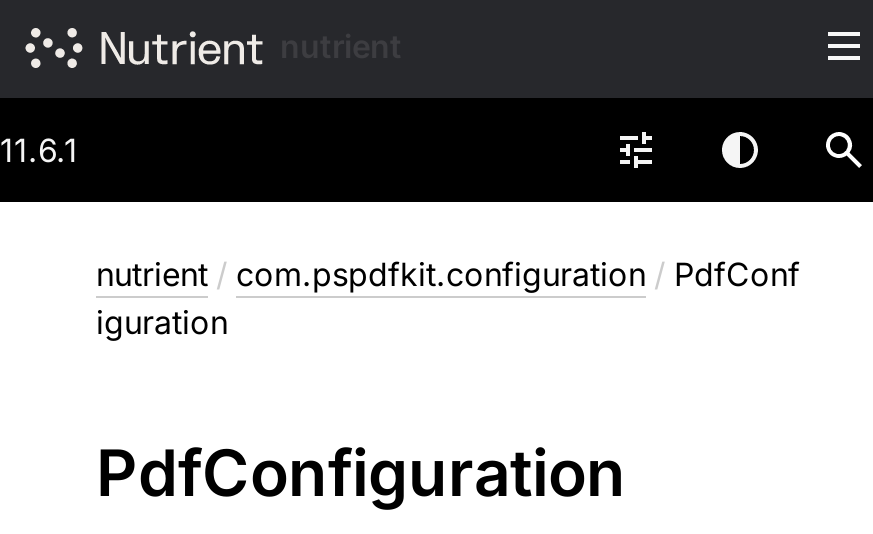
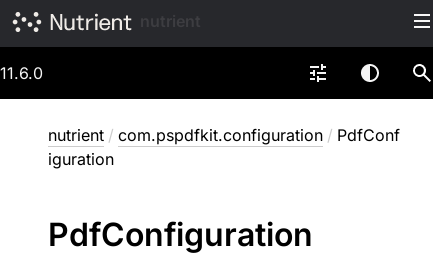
[0,130,78,170] 11.6.1 -> [0,63,43,83] 11.6.0

